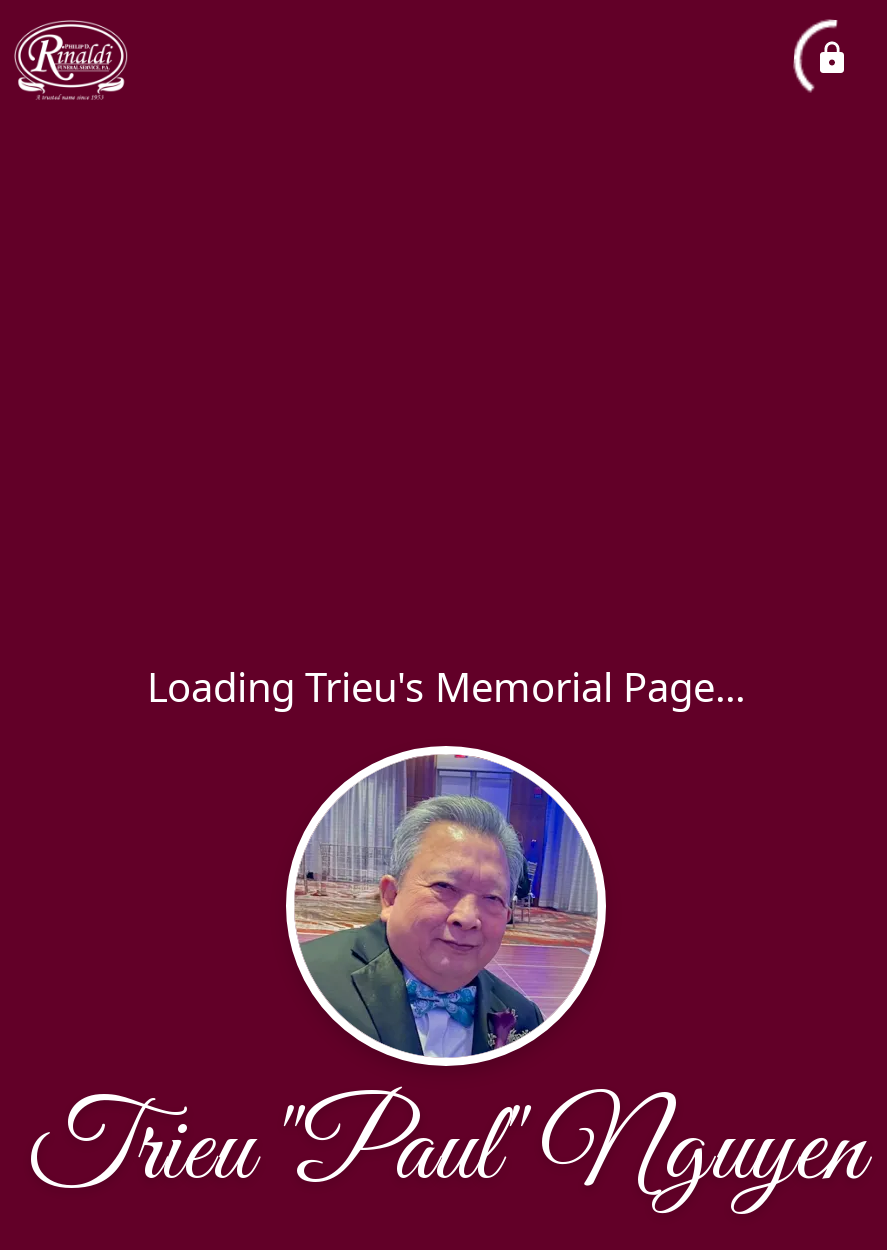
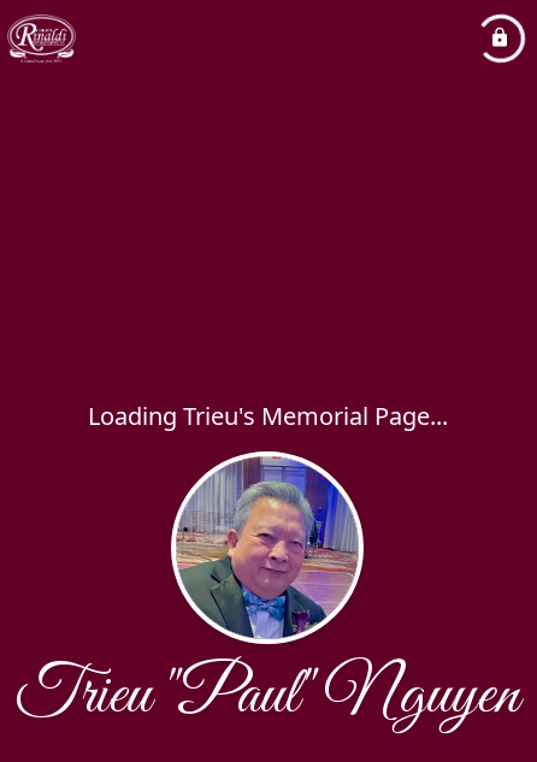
[792,20,874,100] [image] -> [477,13,526,64] [image]

